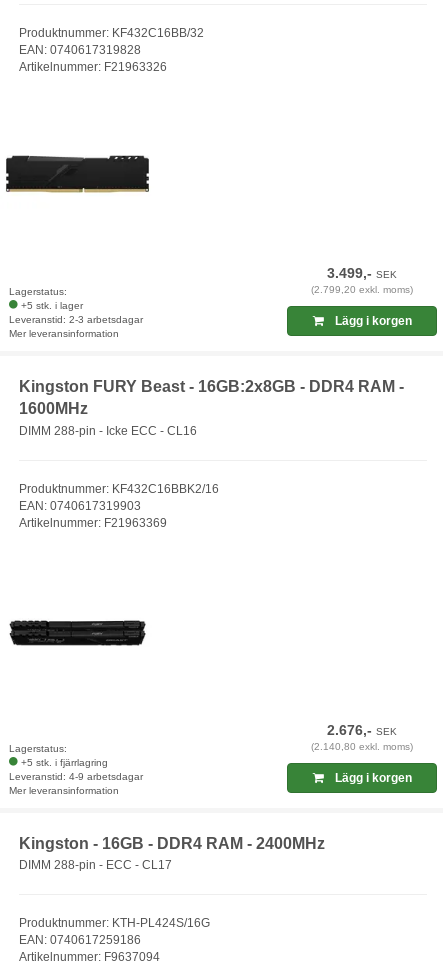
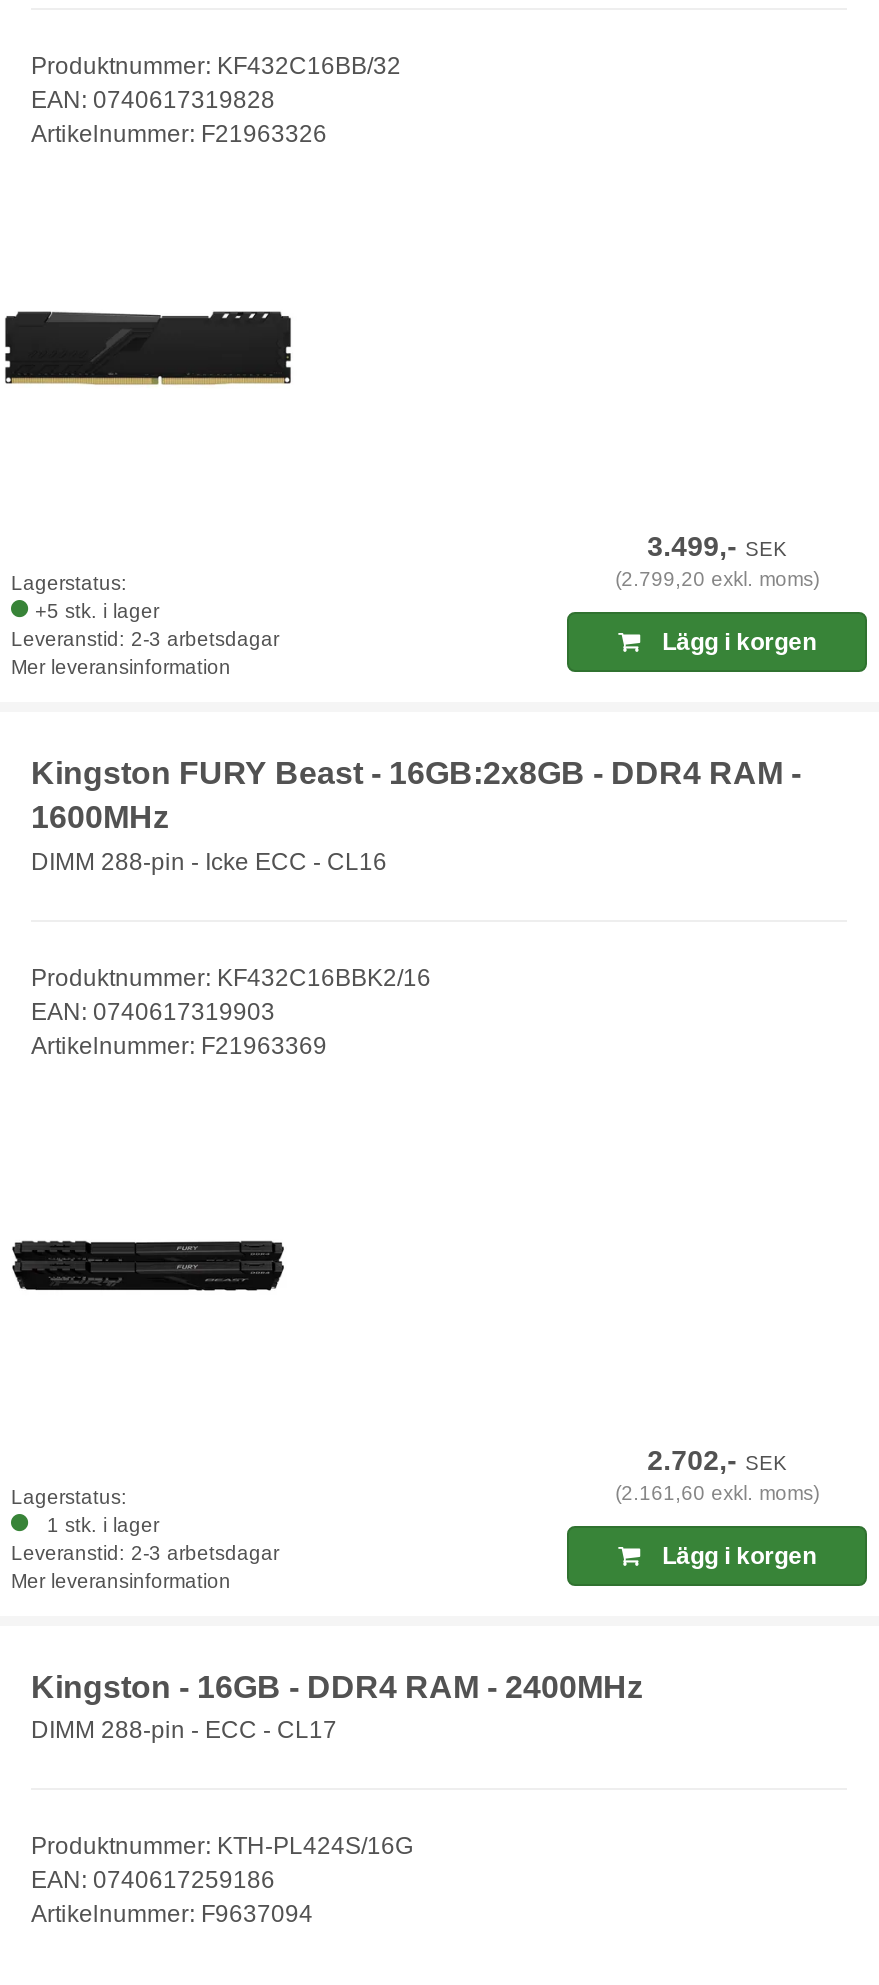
[327,722,397,738] 2.676,- SEK -> [647,1443,787,1475] 2.702,- SEK
[311,741,413,752] (2.140,80 exkl. moms) -> [615,1481,819,1503] (2.161,60 exkl. moms)
[21,757,108,768] +5 stk. i fjärrlagring -> [35,1513,159,1535] 1 stk. i lager
[9,771,143,782] Leveranstid: 4-9 arbetsdagar -> [11,1541,279,1563] Leveranstid: 2-3 arbetsdagar

